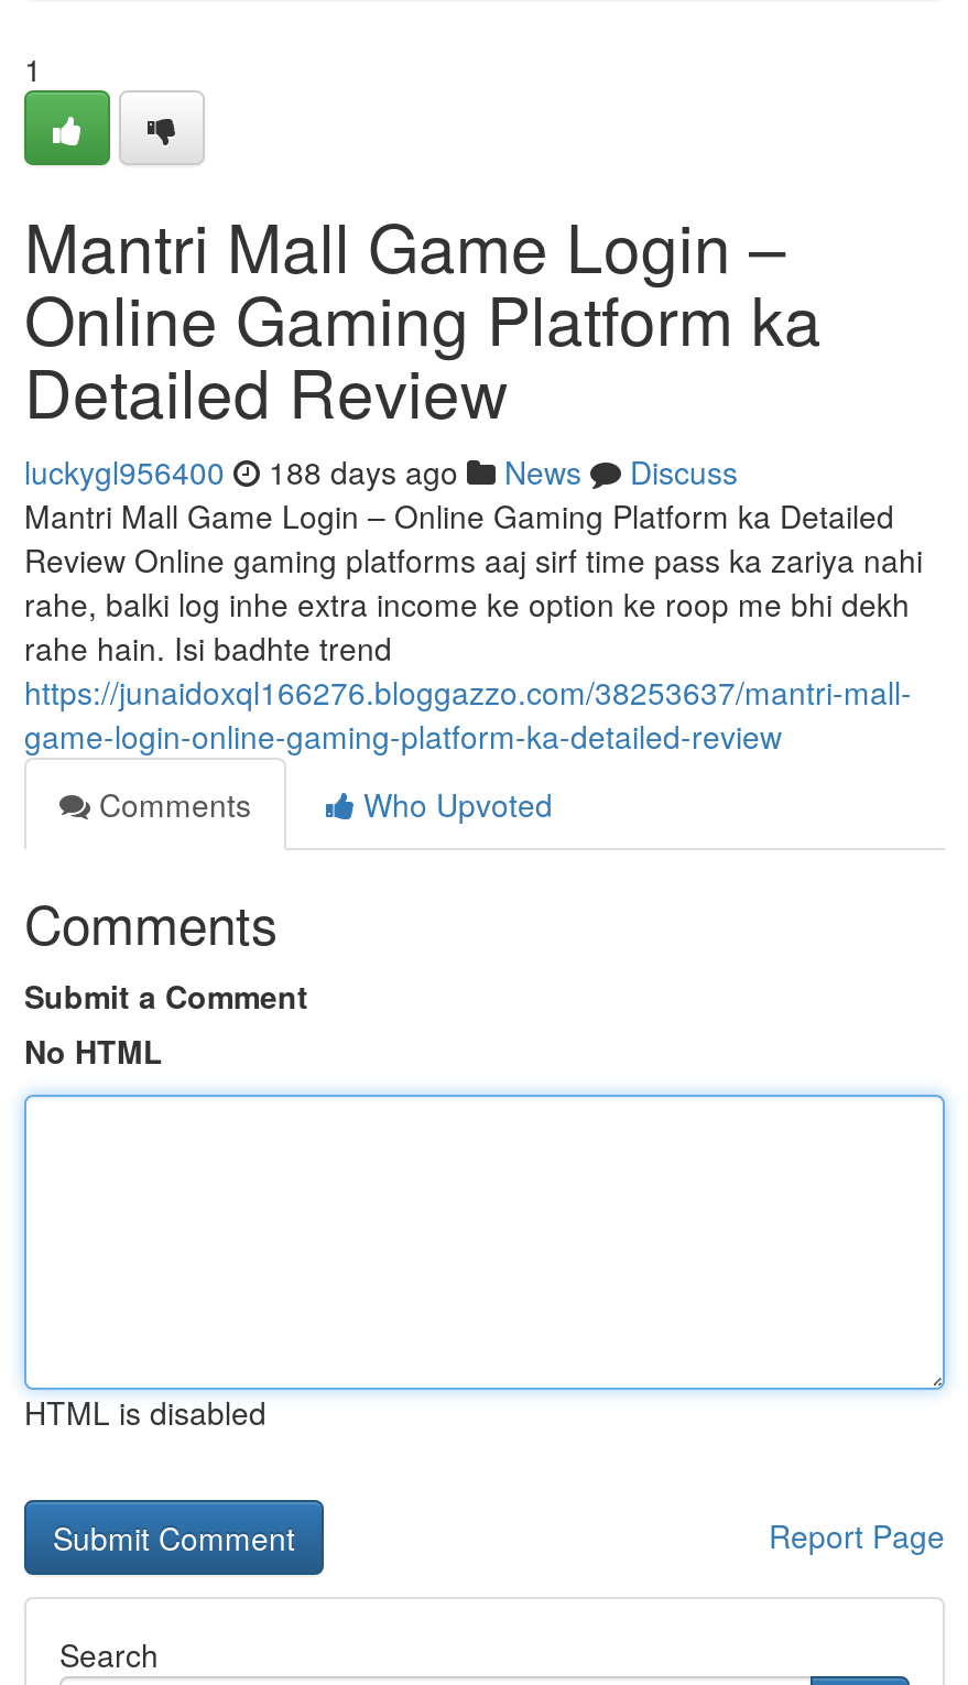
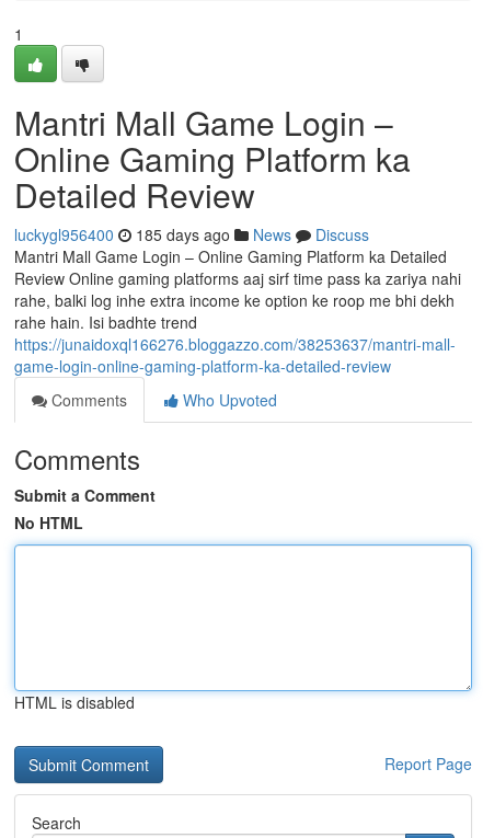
[24,449,738,493] luckygl956400 188 days ago News Discuss -> [14,223,369,245] luckygl956400 185 days ago News Discuss

